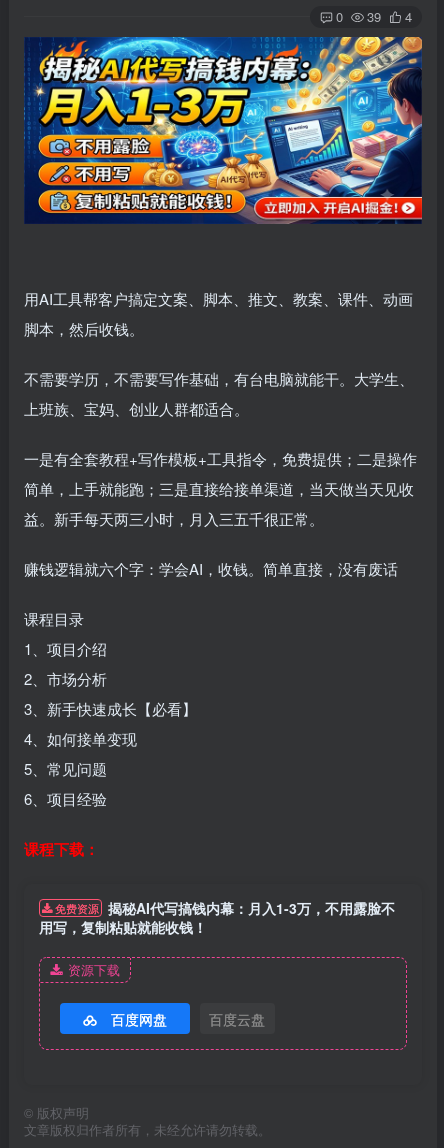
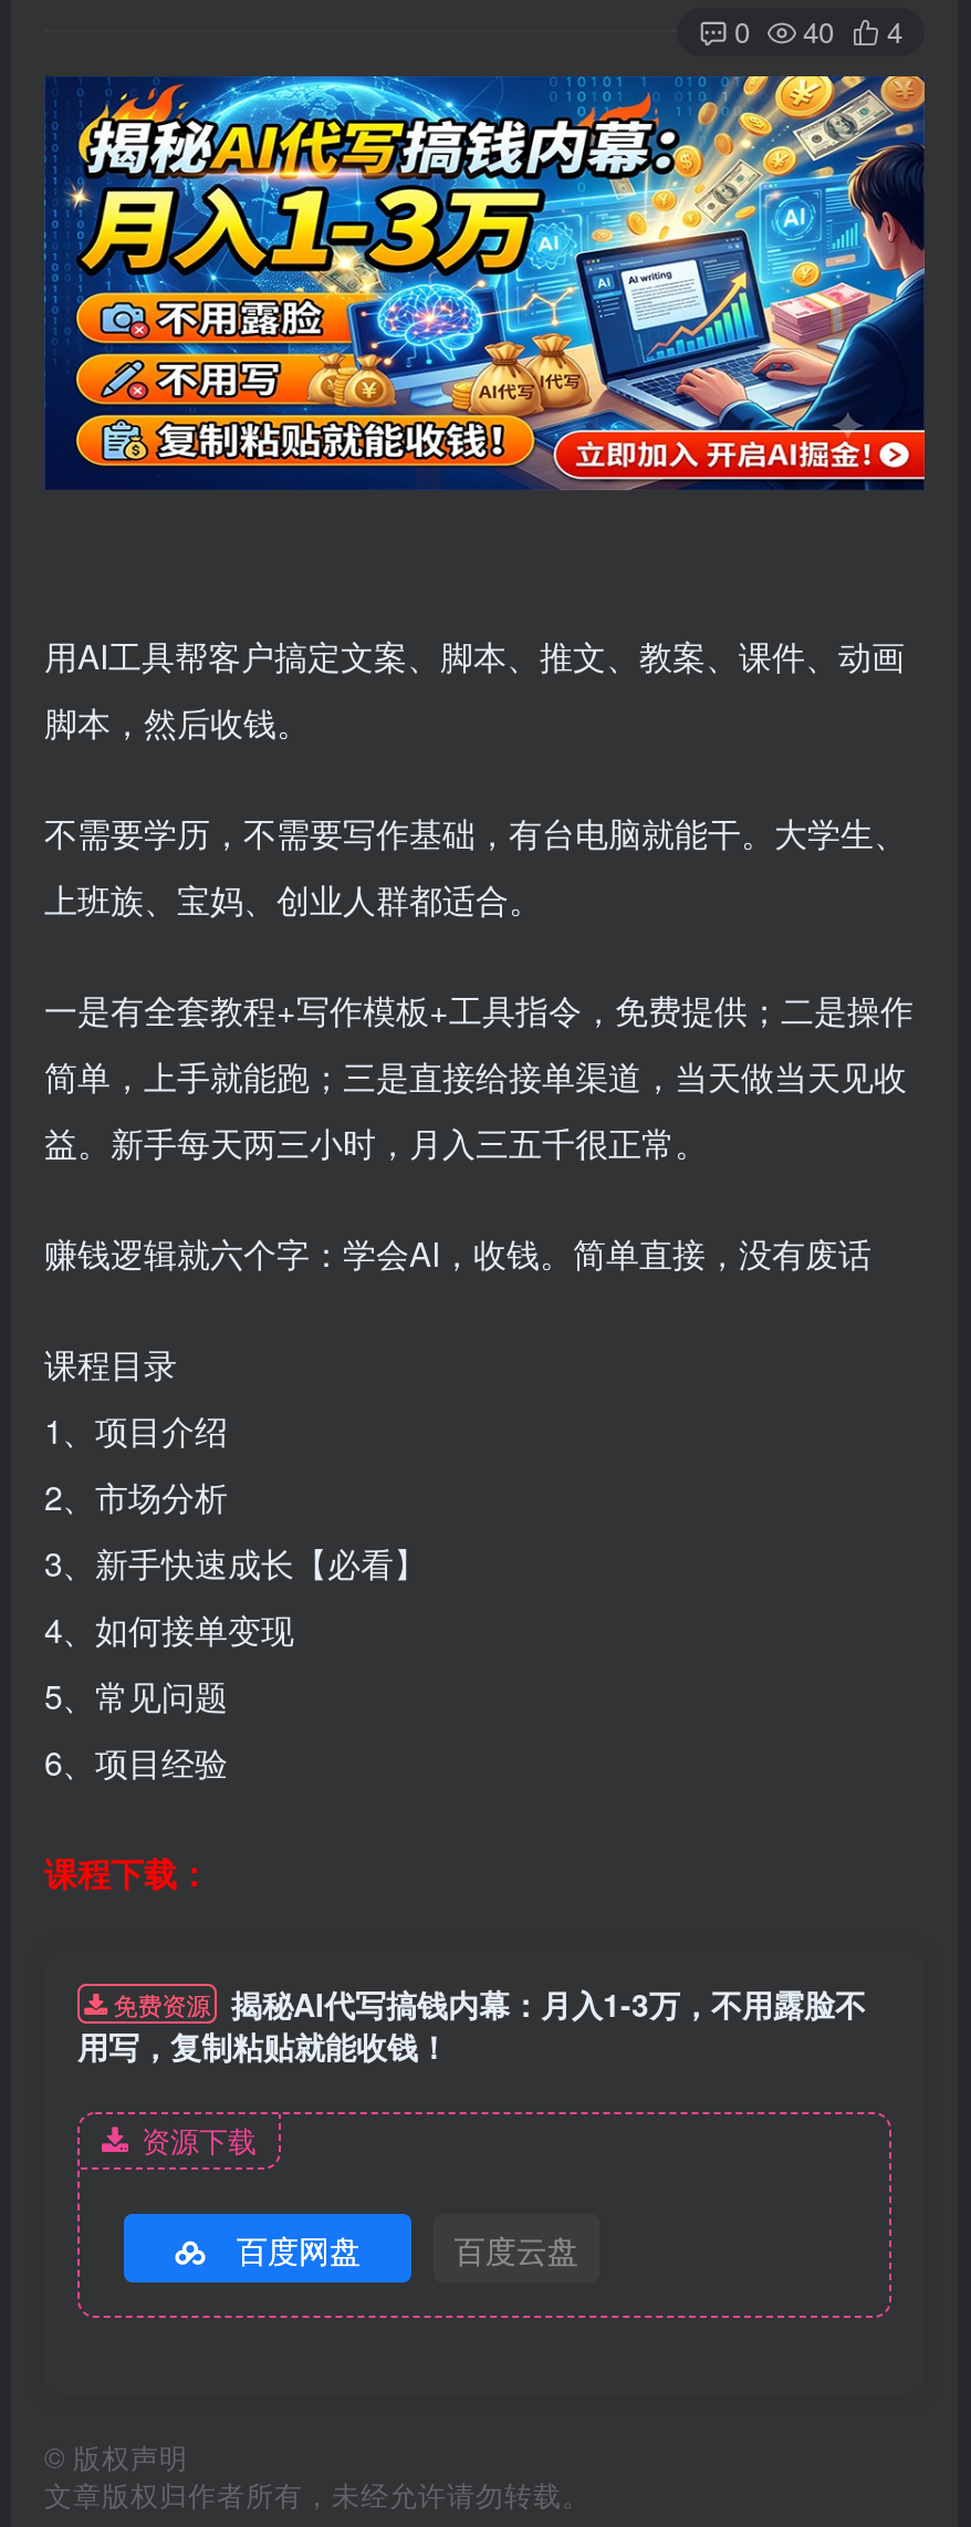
[336,7,412,26] 0 39 4 -> [734,10,902,52] 0 40 4

